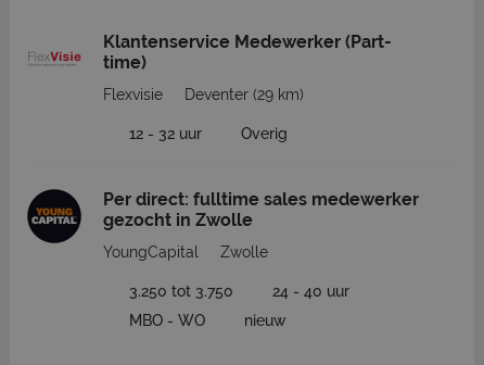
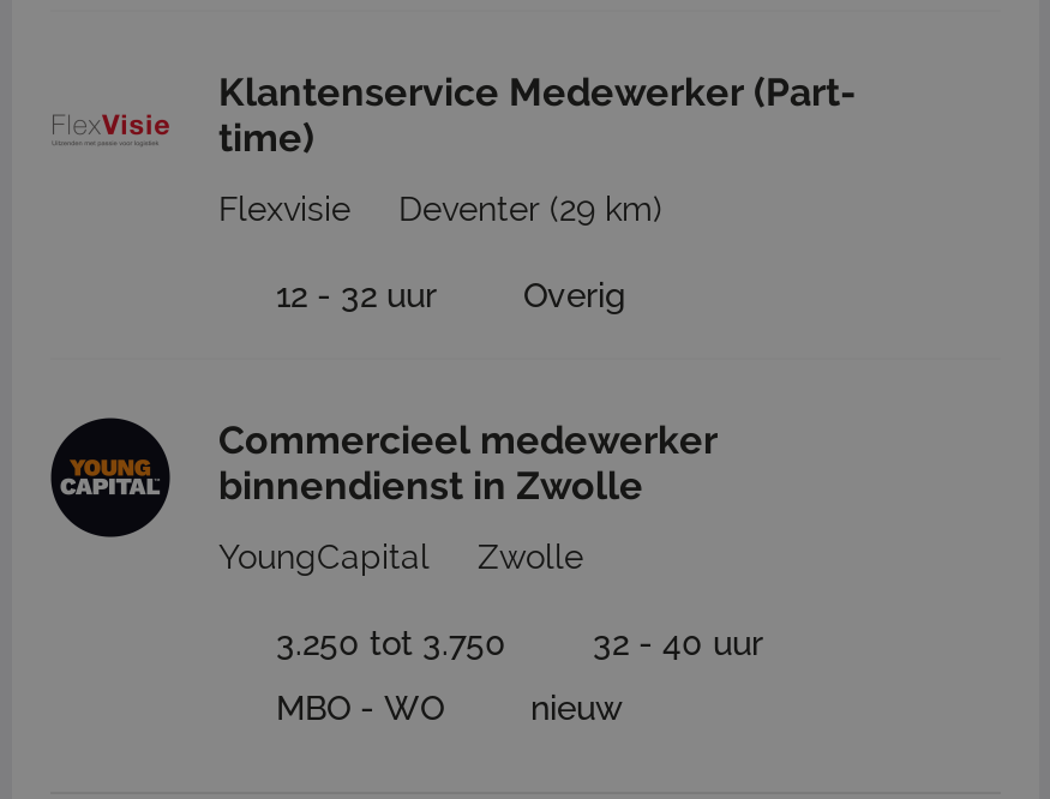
[103,189,419,230] Per direct: fulltime sales medewerker | gezocht in Zwolle -> [218,417,718,509] Commercieel medewerker | binnendienst in Zwolle
[272,282,349,300] 24 - 40 uur -> [593,624,763,662] 32 - 40 uur

